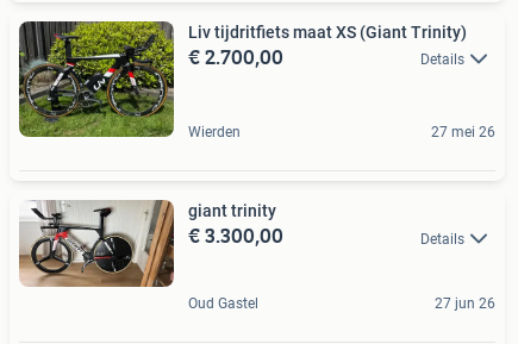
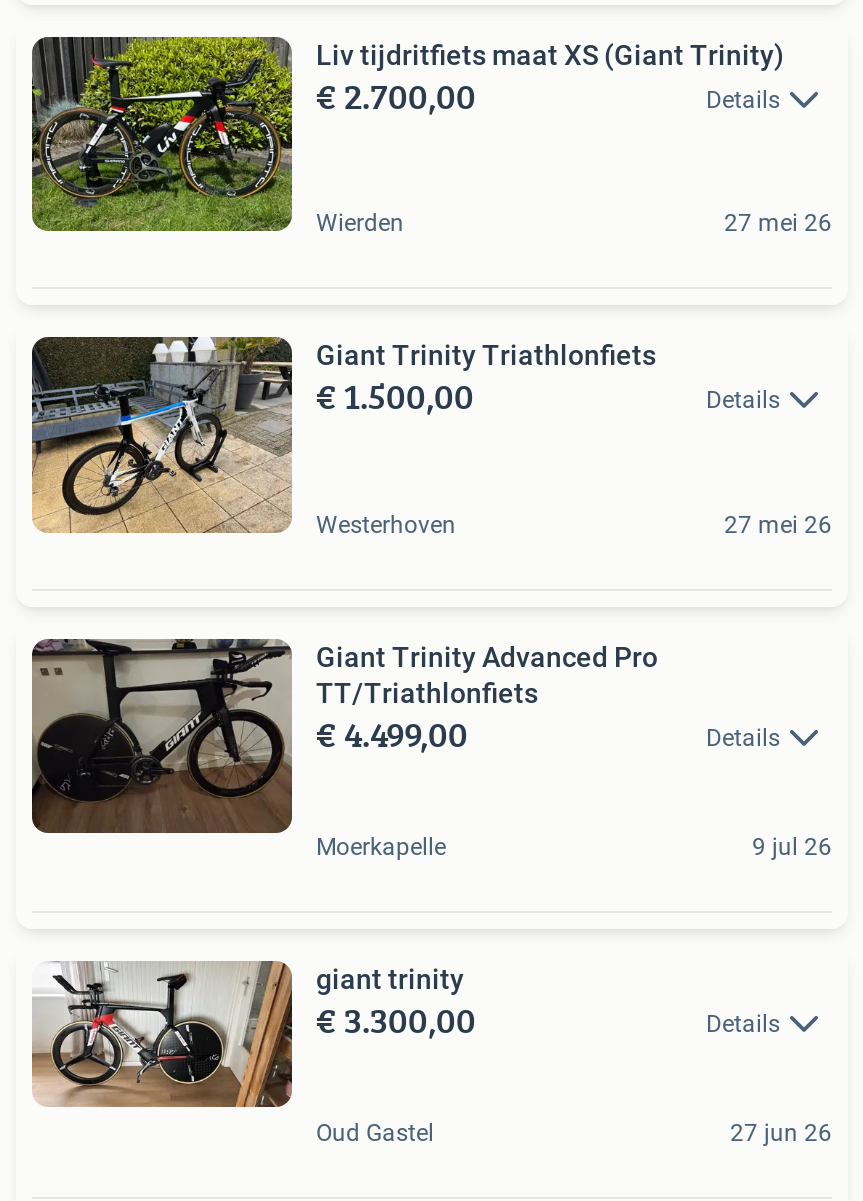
none -> [30,336,780,534] [image] | Giant Trinity Triathlonfiets | € 1.500,00 | Details
none -> [30,638,780,834] [image] | Giant Trinity Advanced Pro | TT/Triathlonfiets | € 4.499,00 | Details
none -> [316,510,832,538] Westerhoven | 27 mei 26
none -> [316,833,832,861] Moerkapelle | 9 jul 26

